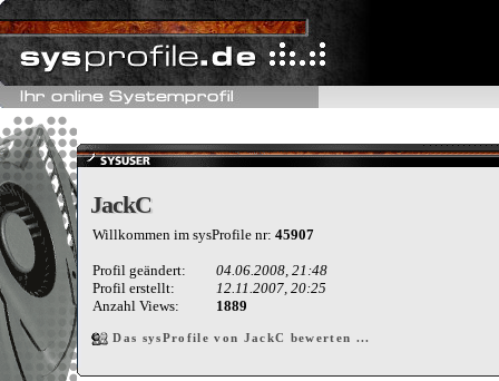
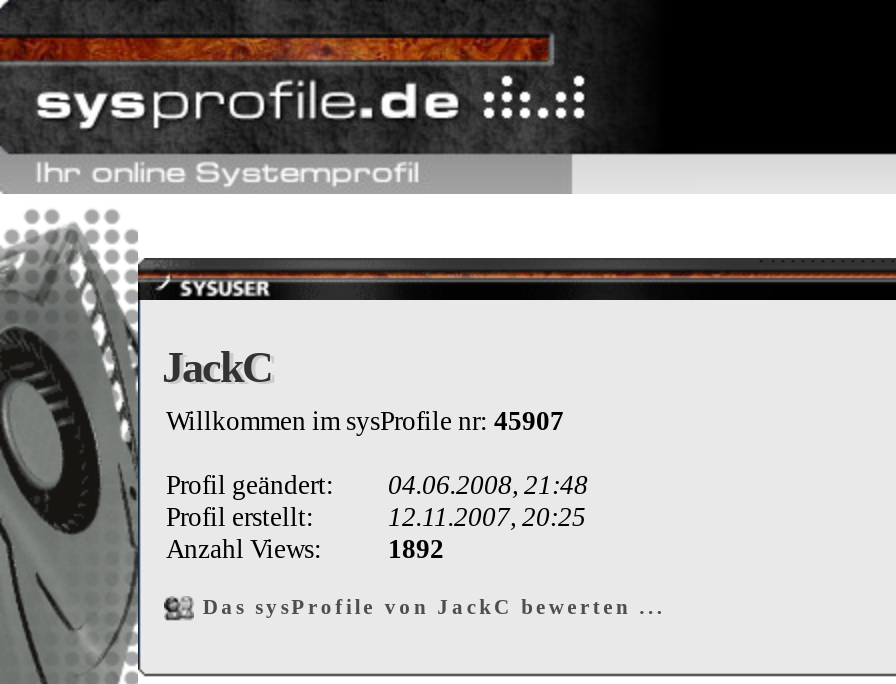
[216,297,247,314] 1889 -> [388,534,444,564] 1892

